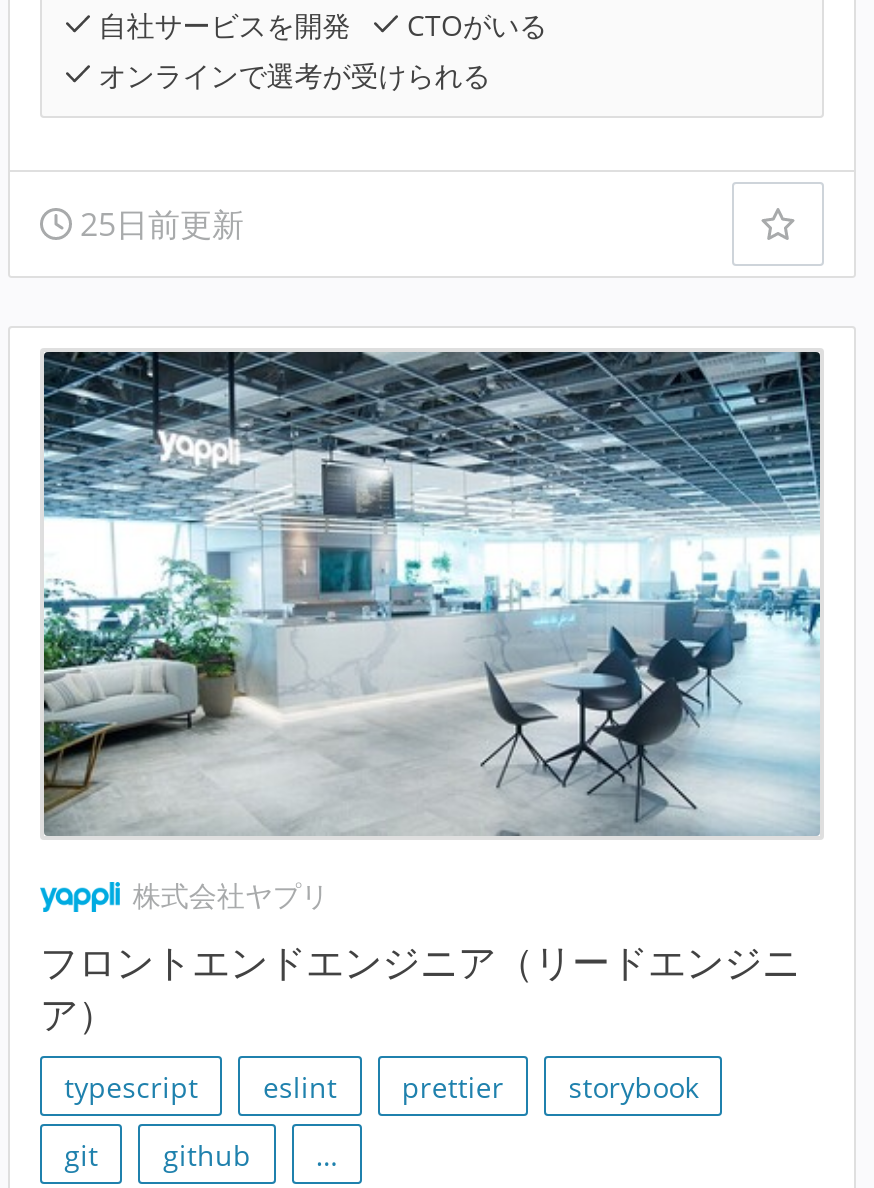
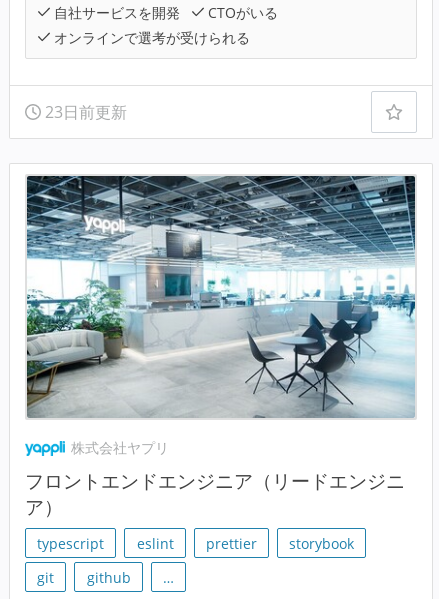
[72,201,244,245] 25日前更新 -> [41,101,127,123] 23日前更新

